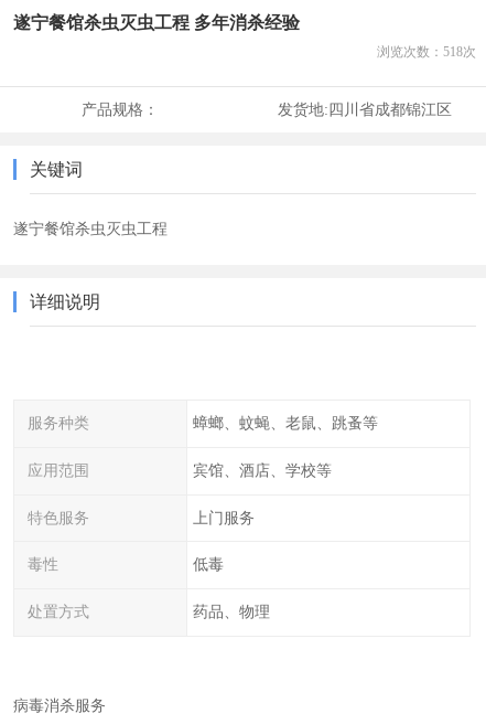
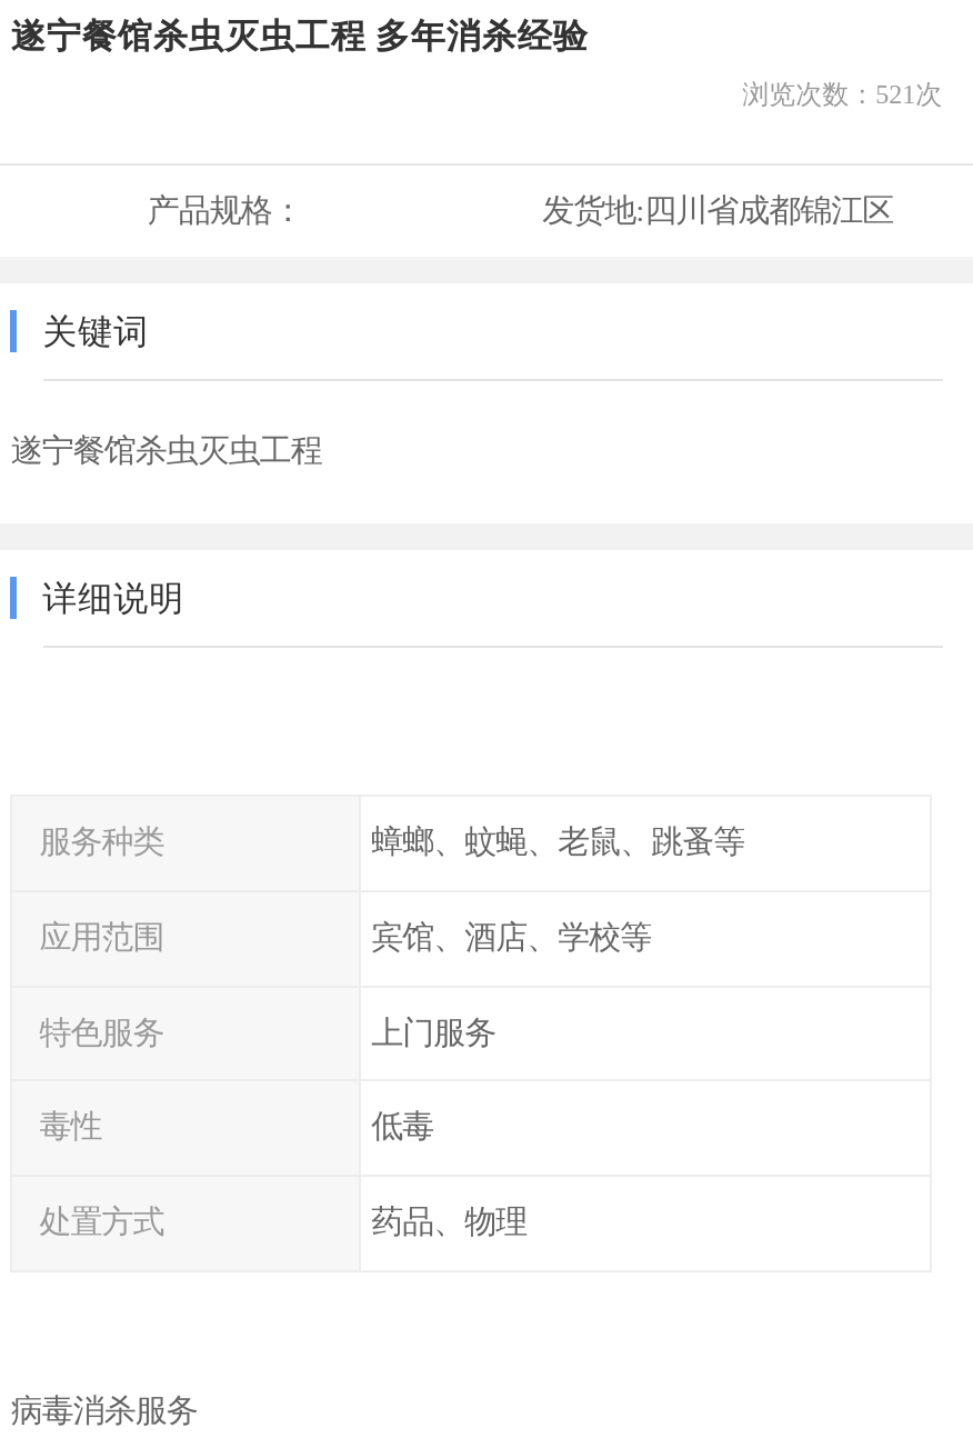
[377,44,476,60] 浏览次数：518次 -> [742,79,942,110] 浏览次数：521次

